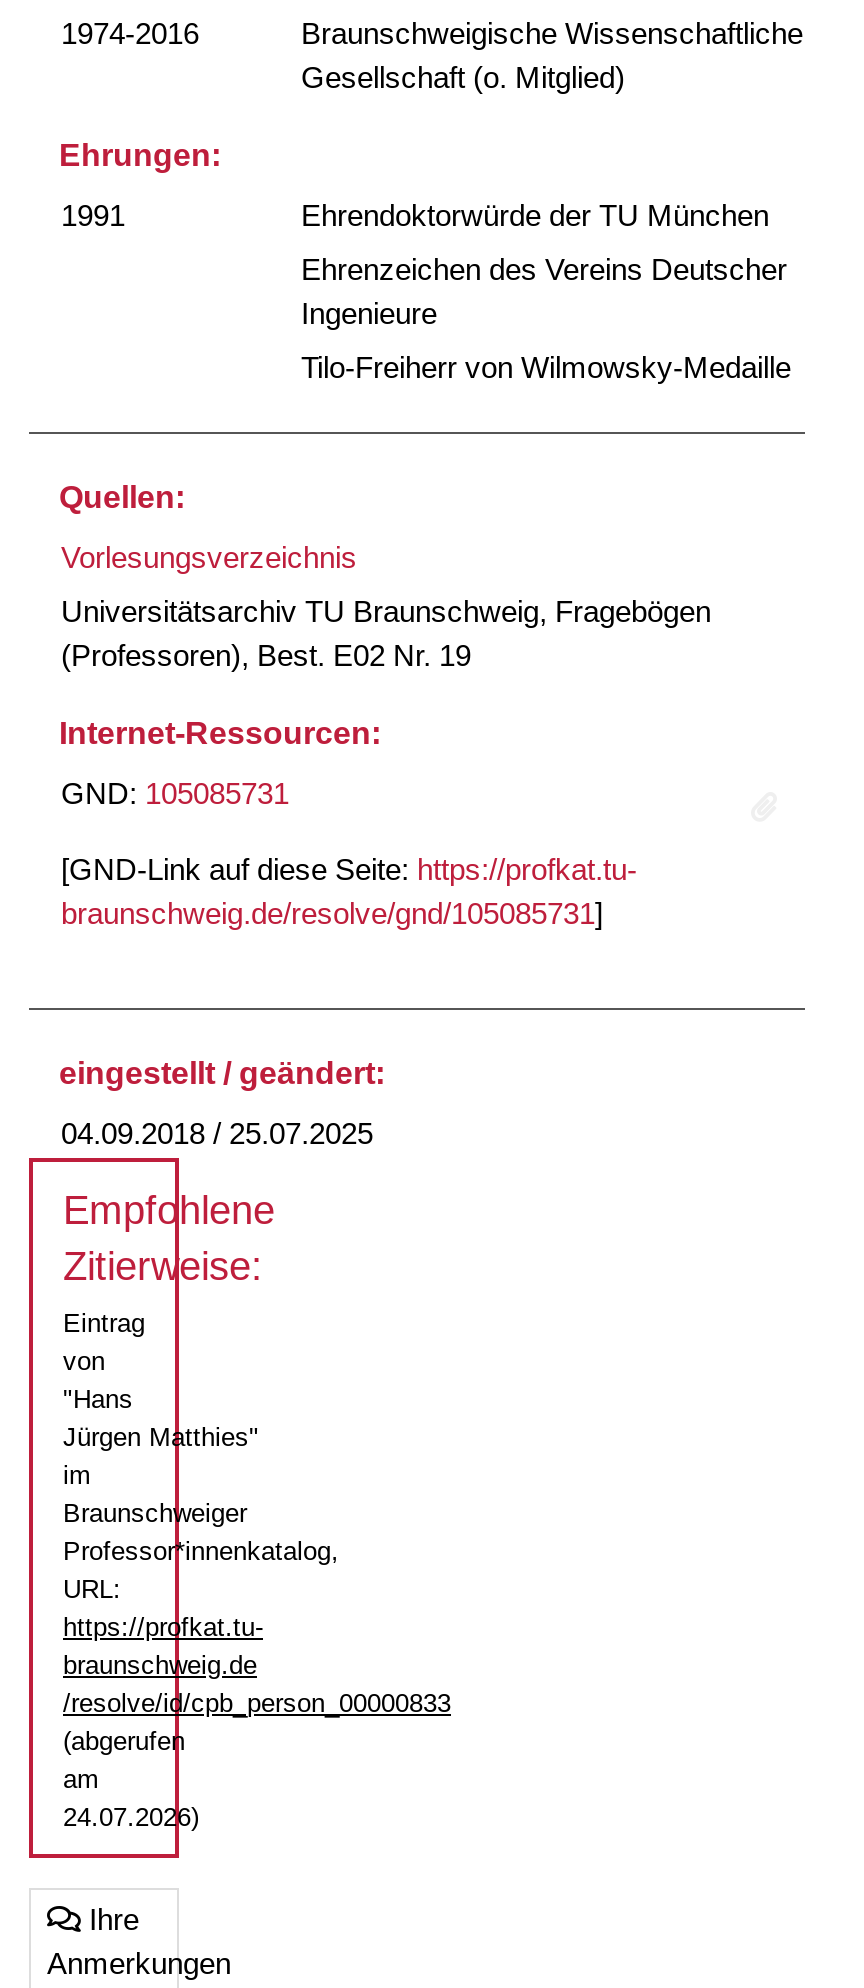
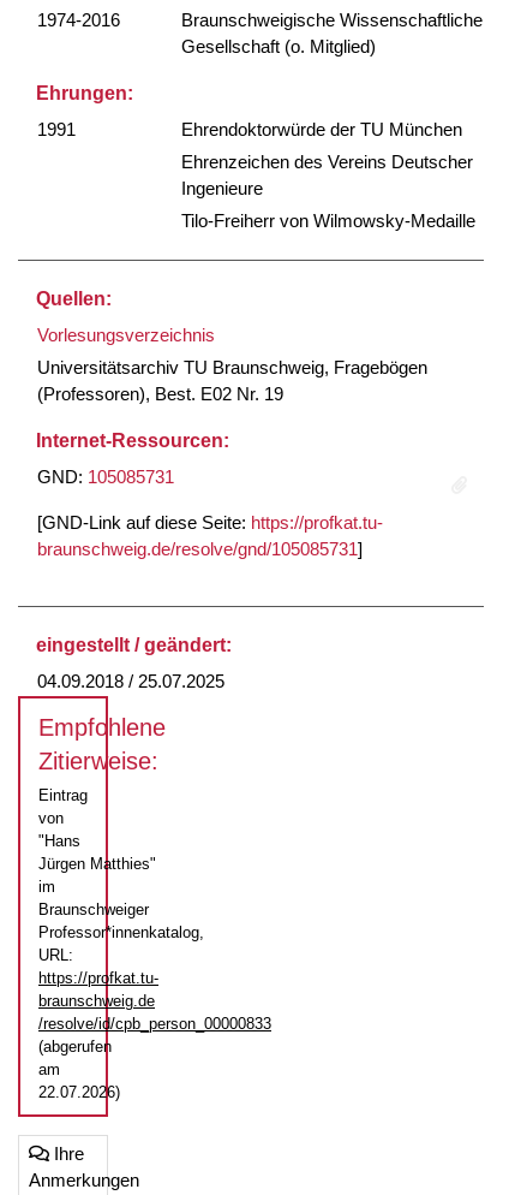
[63,1801,199,1831] 24.07.2026) -> [38,1083,120,1101] 22.07.2026)

